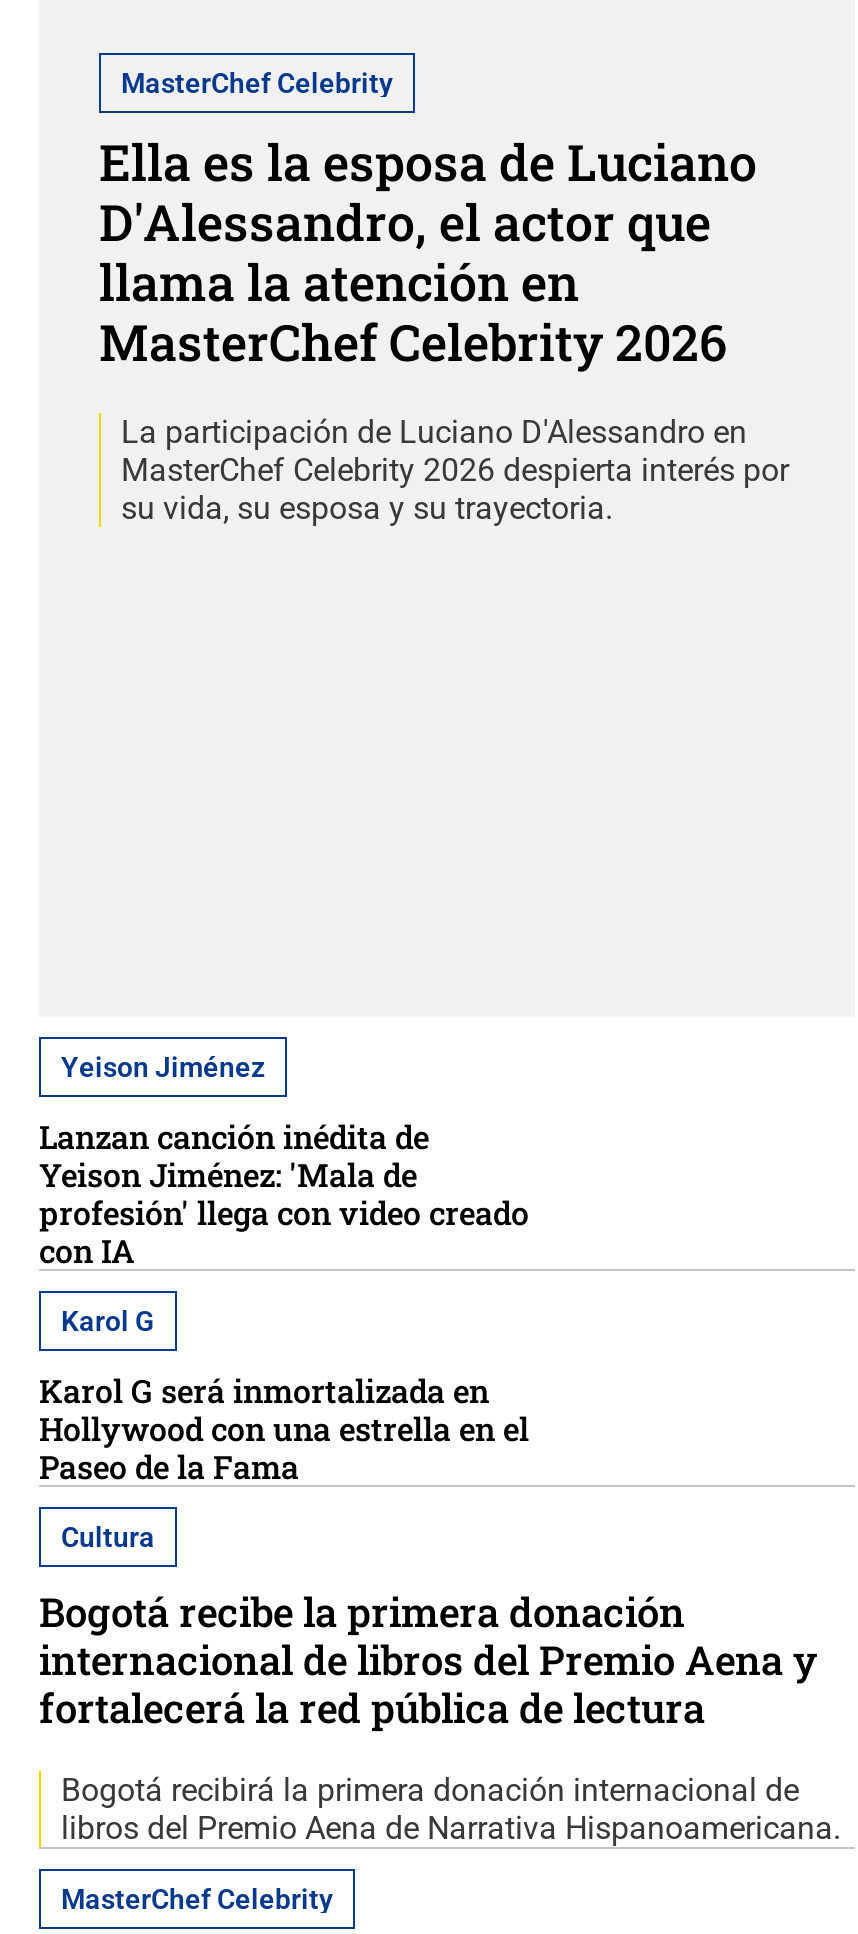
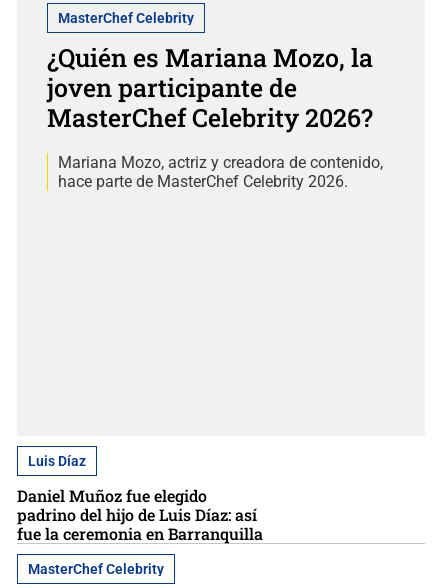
[99,128,789,526] Ella es la esposa de Luciano | D'Alessandro, el actor que | llama la atención en | MasterChef Celebrity 2026 | La participación de Luciano D'Alessandro en | MasterChef Celebrity 2026 despierta interés por | su vida, su esposa y su trayectoria. -> [47,41,383,191] ¿Quién es Mariana Mozo, la | joven participante de | MasterChef Celebrity 2026? | Mariana Mozo, actriz y creadora de contenido, | hace parte de MasterChef Celebrity 2026.
[39,1052,841,1848] Yeison Jiménez | Lanzan canción inédita de | Yeison Jiménez: 'Mala de | profesión' llega con video creado | con IA | Karol G | Karol G será inmortalizada en | Hollywood con una estrella en el | Paseo de la Fama | Cultura | Bogotá recibe la primera donación | internacional de libros del Premio Aena y | fortalecerá la red pública de lectura | Bogotá recibirá la primera donación internacional de | libros del Premio Aena de Narrativa Hispanoamericana. -> [17,453,263,544] Luis Díaz | Daniel Muñoz fue elegido | padrino del hijo de Luis Díaz: así | fue la ceremonia en Barranquilla

